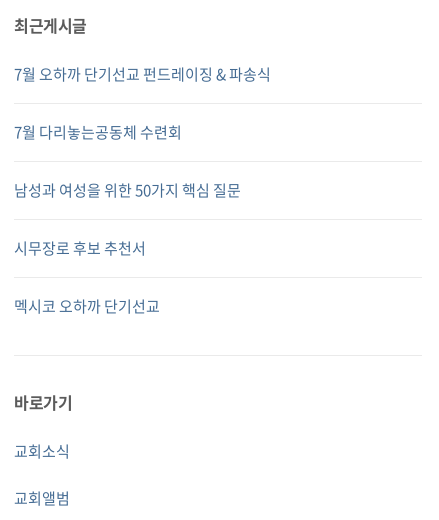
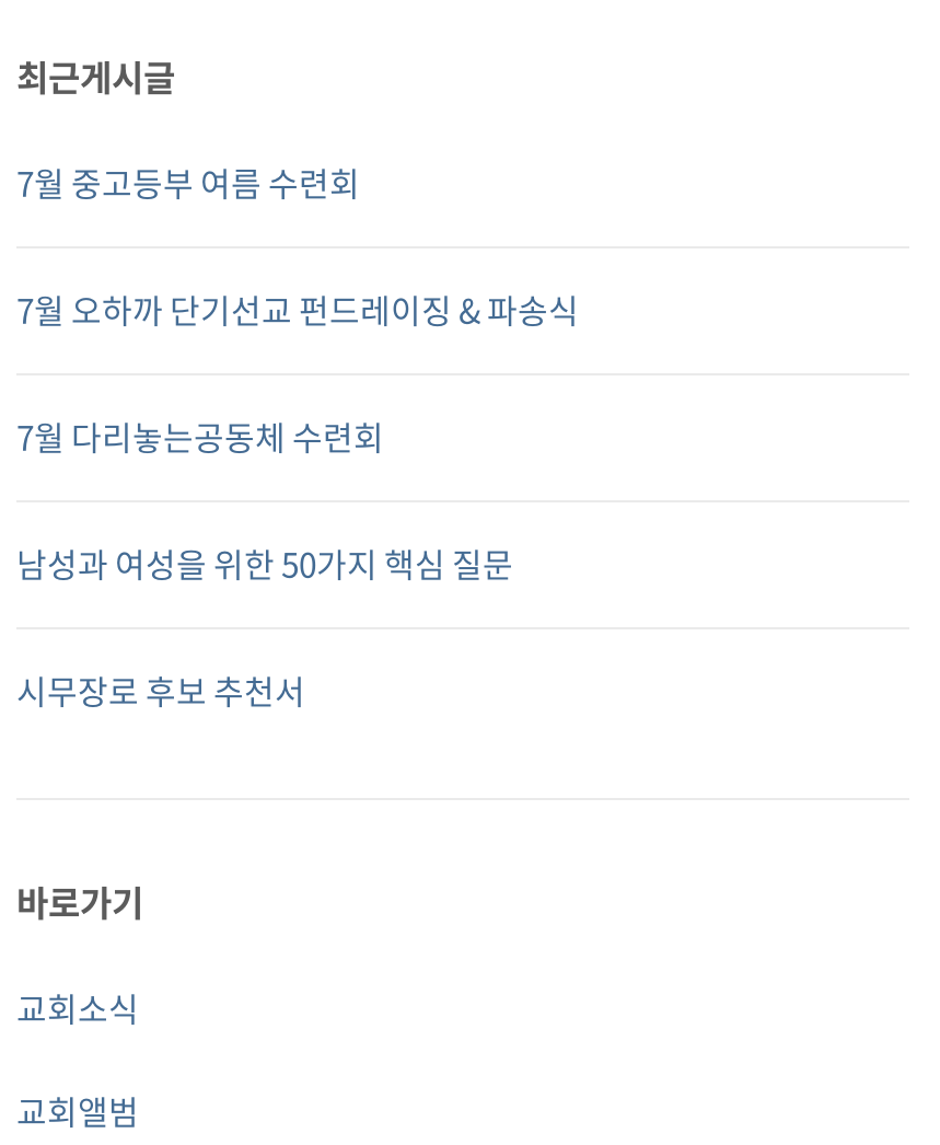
none -> [16,159,360,207] 7월 중고등부 여름 수련회
moved [14,63,271,259] -> [16,286,579,715]: 7월 오하까 단기선교 펀드레이징 & 파송식 | 7월 다리놓는공동체 수련회 | 남성과 여성을 위한 50가지 핵심 질문 | 시무장로 후보 추천서
[14,295,160,317] 멕시코 오하까 단기선교 -> none

